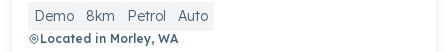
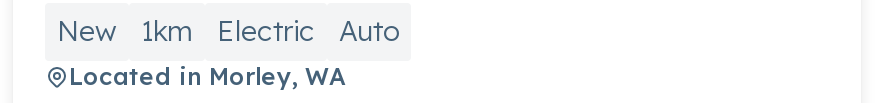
[34,7,166,25] Demo | 8km | Petrol -> [57,13,315,49] New | 1km | Electric

